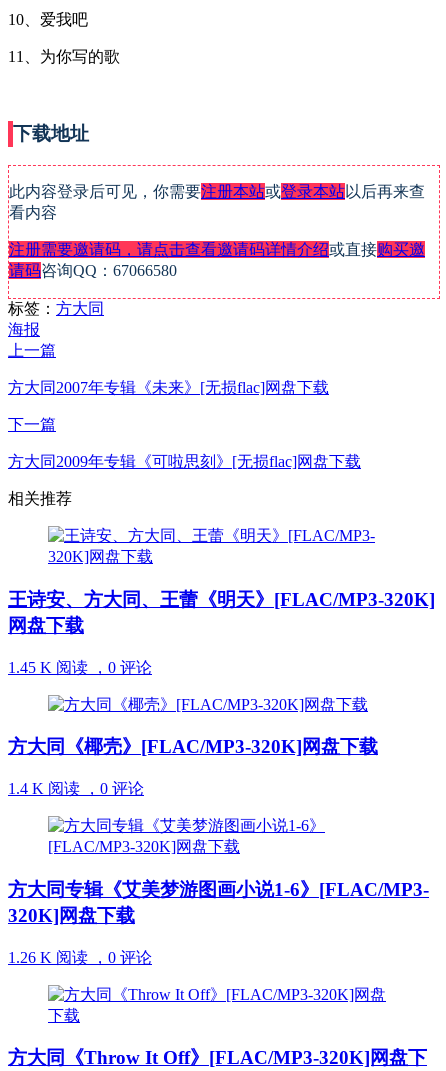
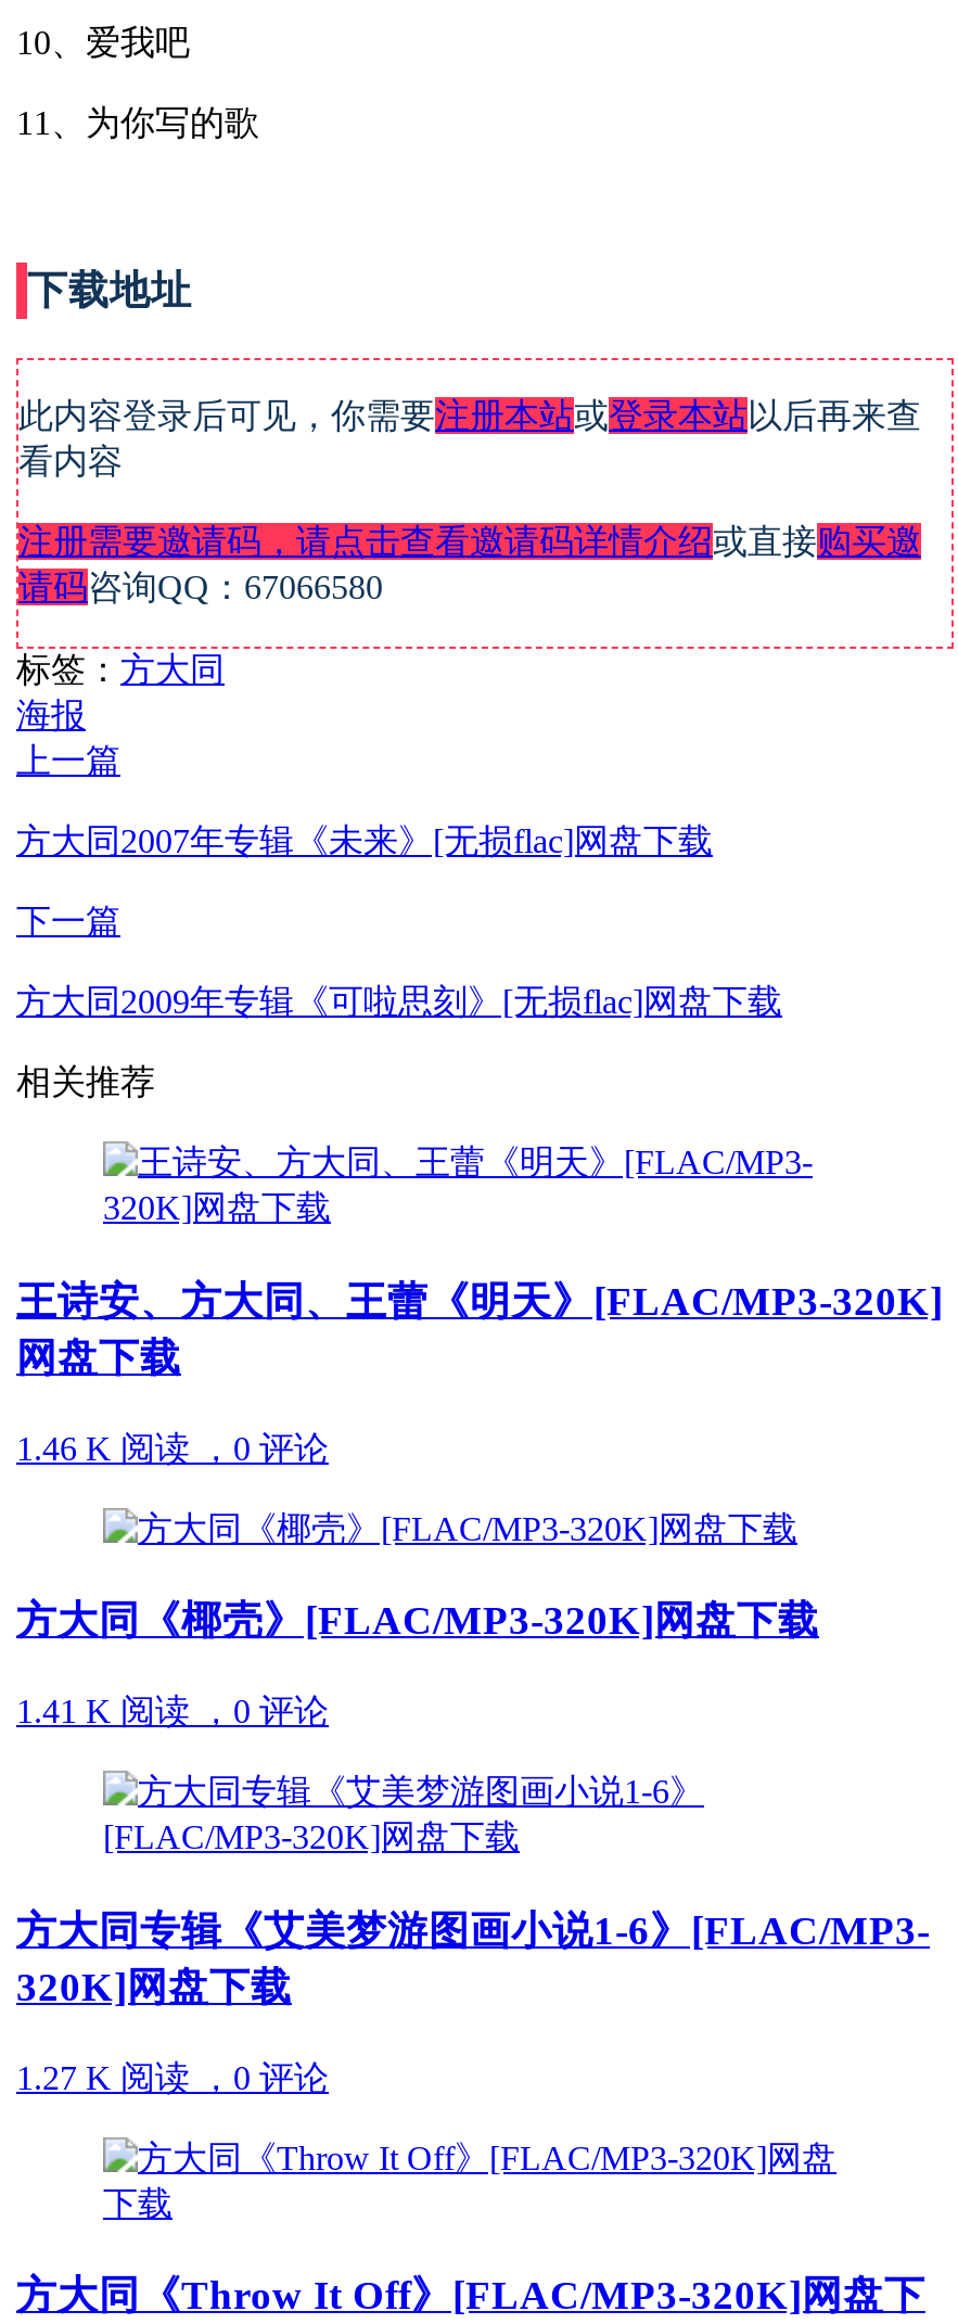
[8,659,152,676] 1.45 K 阅读 ，0 评论 -> [16,1429,329,1466] 1.46 K 阅读 ，0 评论
[8,780,144,797] 1.4 K 阅读 ，0 评论 -> [16,1693,329,1730] 1.41 K 阅读 ，0 评论
[8,949,152,966] 1.26 K 阅读 ，0 评论 -> [16,2058,329,2095] 1.27 K 阅读 ，0 评论

